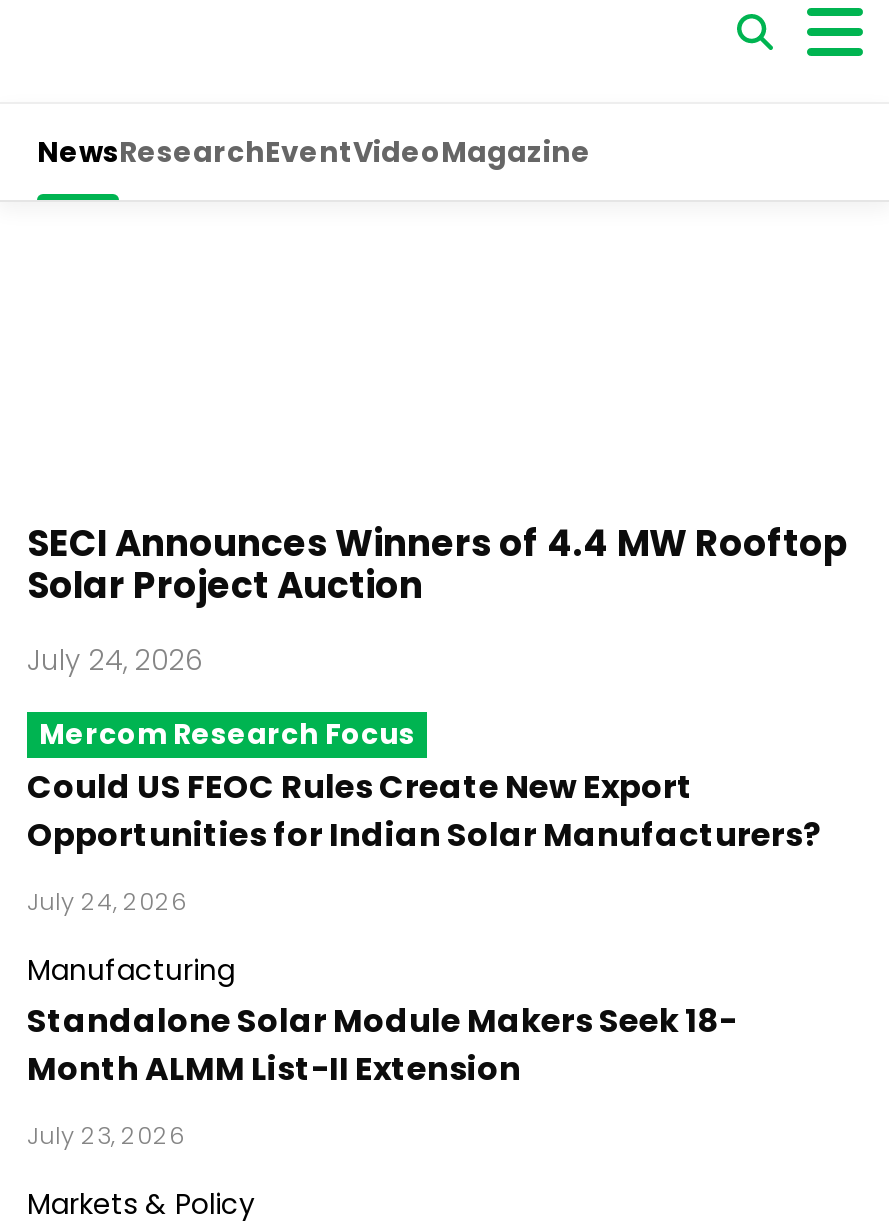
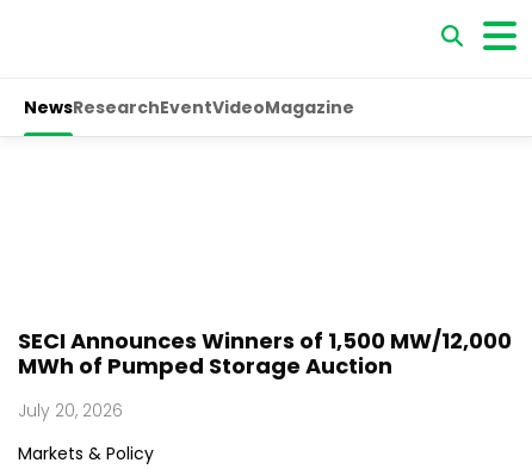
[27,518,849,1152] SECI Announces Winners of 4.4 MW Rooftop | Solar Project Auction | July 24, 2026 | Mercom Research Focus | Could US FEOC Rules Create New Export | Opportunities for Indian Solar Manufacturers? | July 24, 2026 | Manufacturing | Standalone Solar Module Makers Seek 18- | Month ALMM List-II Extension | July 23, 2026 -> [18,326,512,422] SECI Announces Winners of 1,500 MW/12,000 | MWh of Pumped Storage Auction | July 20, 2026

